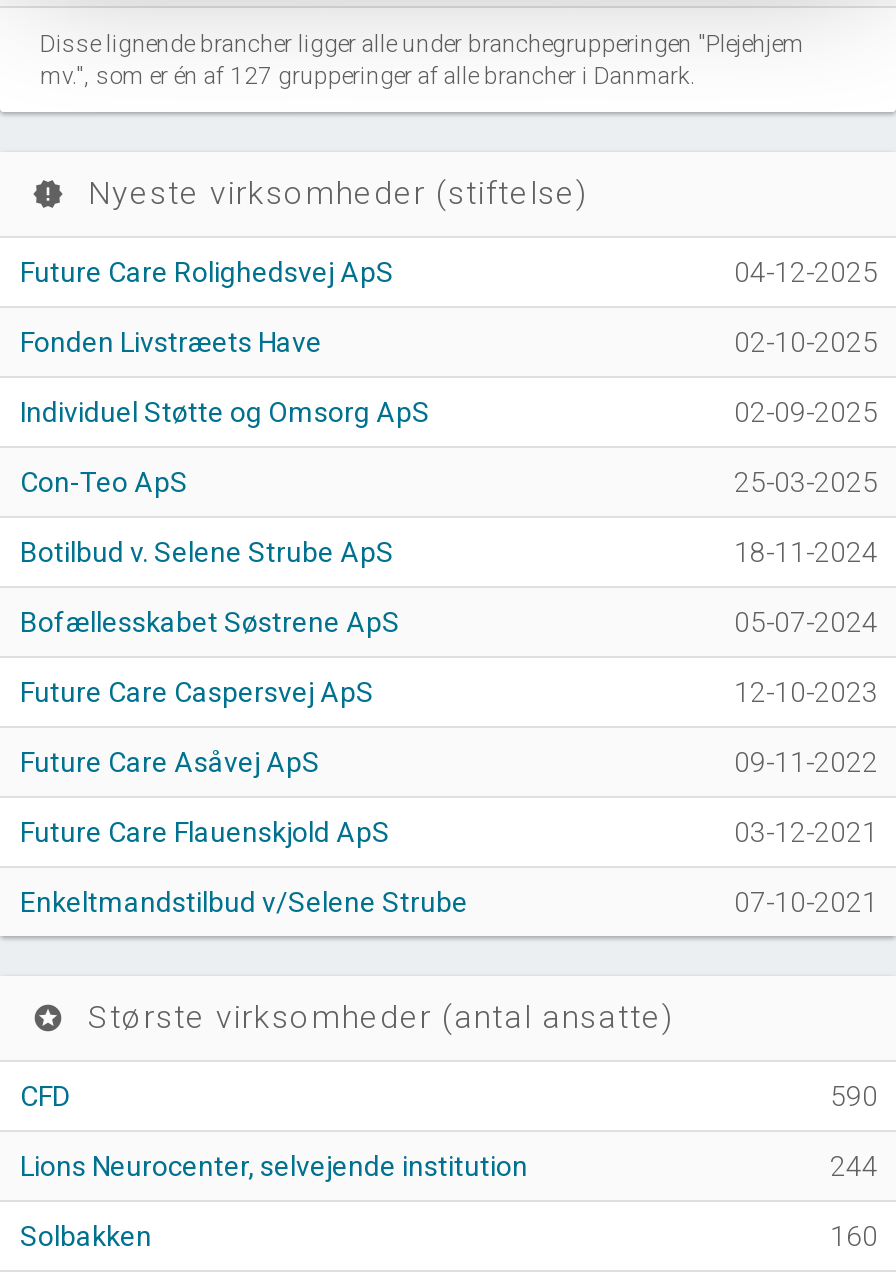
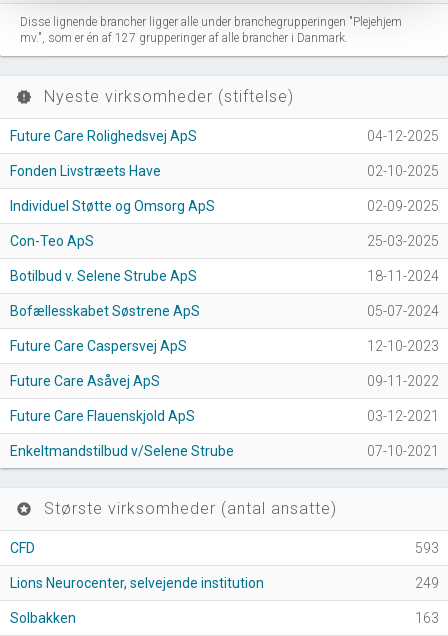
[830,1080,878,1112] 590 -> [415,540,439,556] 593
[830,1150,878,1182] 244 -> [415,575,439,591] 249
[830,1220,878,1252] 160 -> [415,610,439,626] 163

